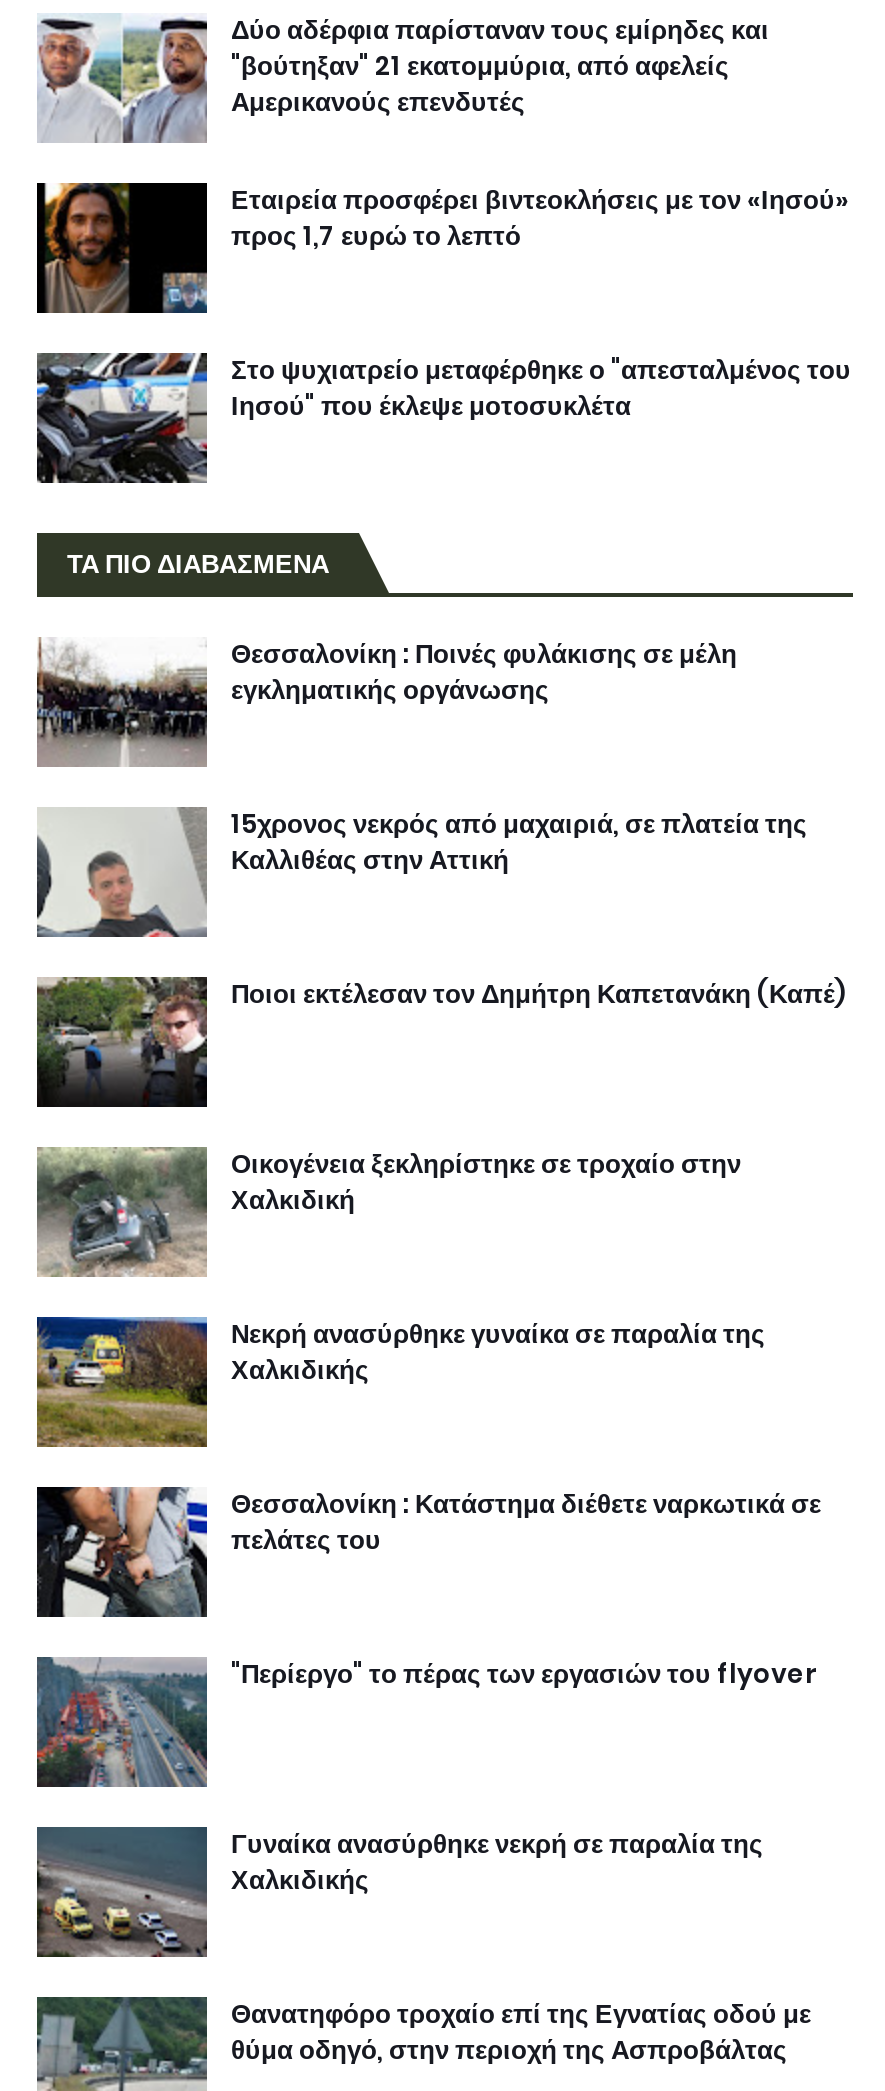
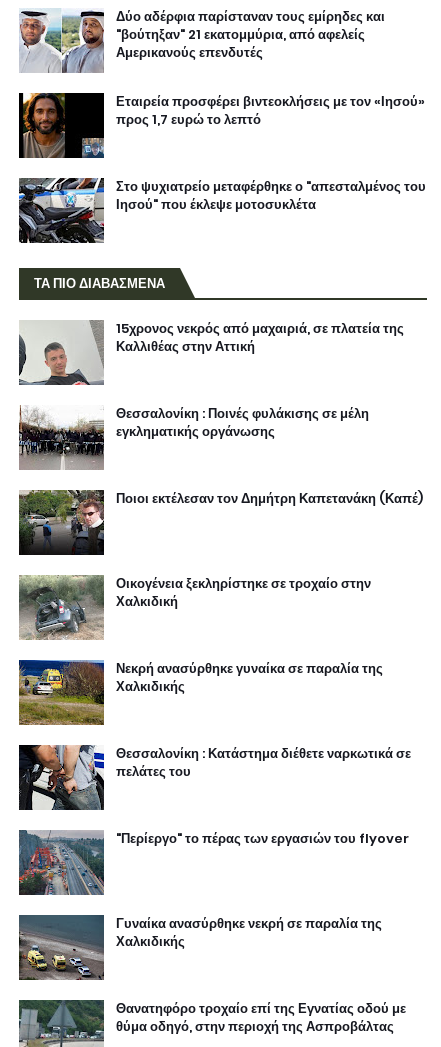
moved [37,634,737,767] -> [19,403,369,470]: [image] | Θεσσαλονίκη : Ποινές φυλάκισης σε μέλη | εγκληματικής οργάνωσης
moved [79,804,807,941] -> [40,318,404,387]: [image] | 15χρονος νεκρός από μαχαιριά, σε πλατεία της | Καλλιθέας στην Αττική

